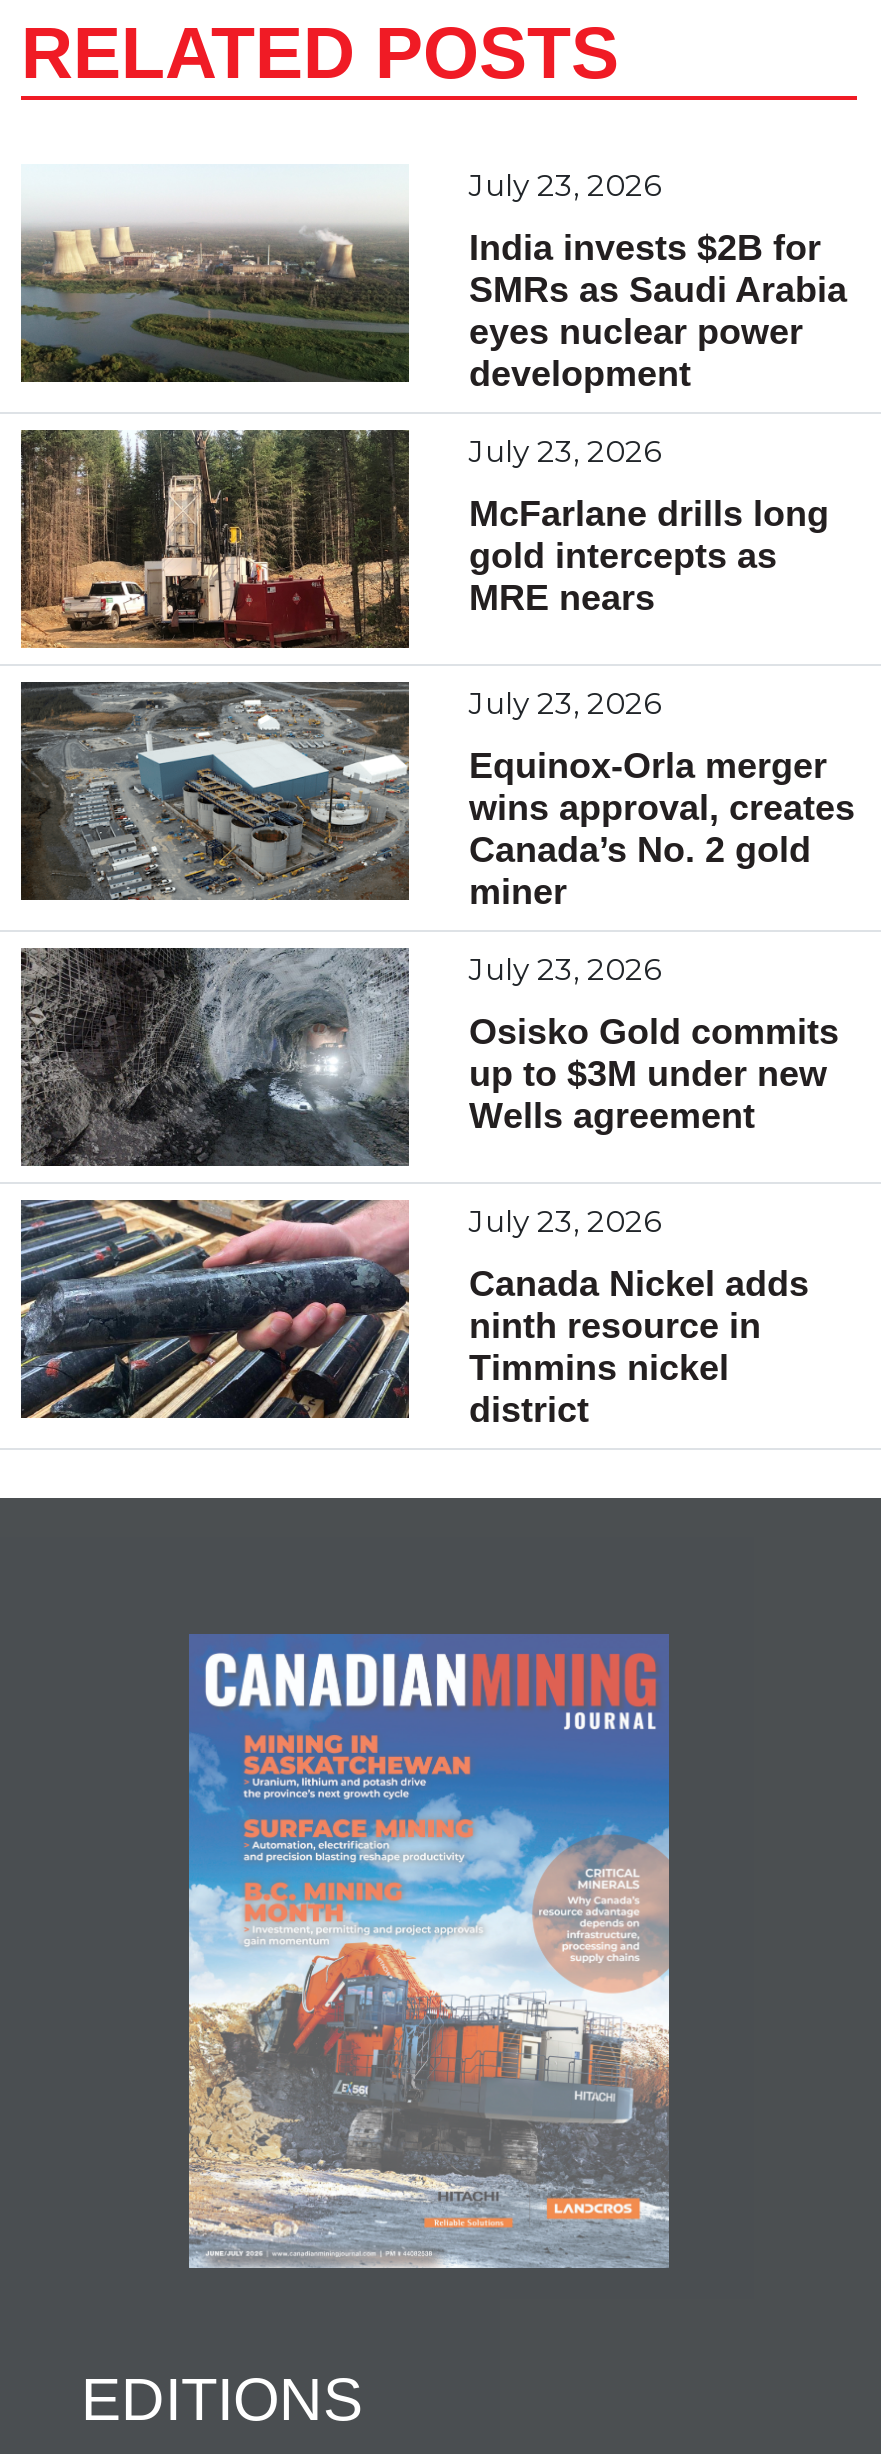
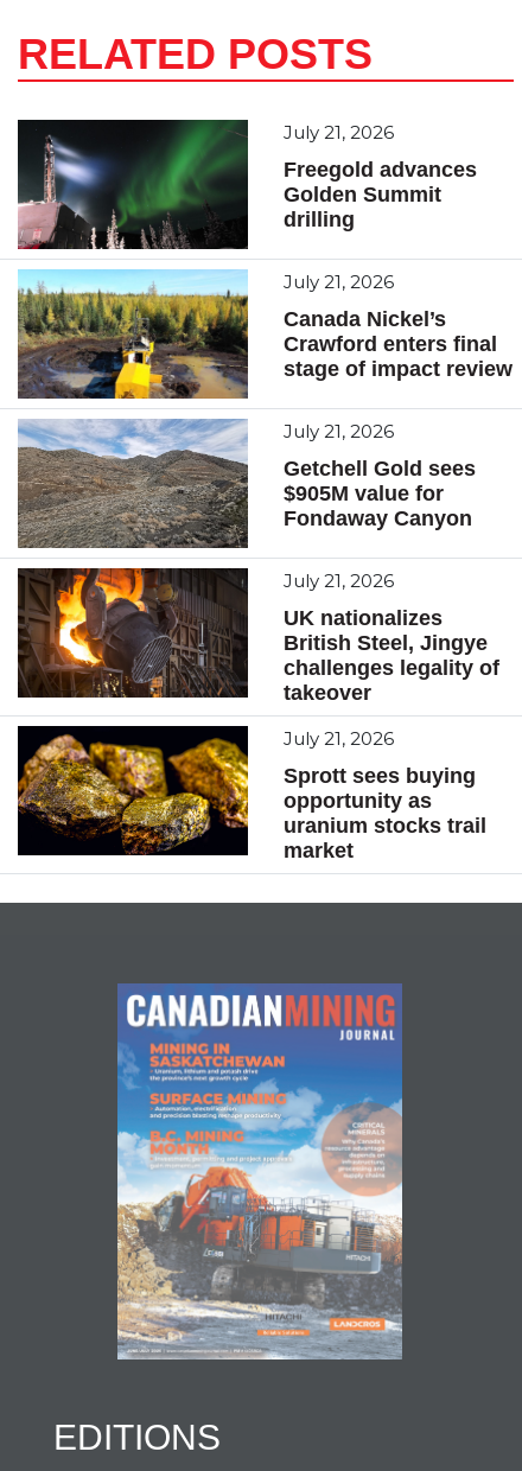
[19,165,661,384] [image] | July 23, 2026 -> [17,119,394,249] [image] | July 21, 2026
[469,227,847,393] India invests $2B for | SMRs as Saudi Arabia | eyes nuclear power | development -> [284,157,477,231] Freegold advances | Golden Summit | drilling
[19,428,661,650] [image] | July 23, 2026 -> [17,269,394,400] [image] | July 21, 2026
[469,493,829,617] McFarlane drills long | gold intercepts as | MRE nears -> [284,307,513,380] Canada Nickel’s | Crawford enters final | stage of impact review
[19,680,661,900] [image] | July 23, 2026 -> [18,419,394,548] [image] | July 21, 2026
[469,745,855,911] Equinox-Orla merger | wins approval, creates | Canada’s No. 2 gold | miner -> [284,456,476,530] Getchell Gold sees | $905M value for | Fondaway Canyon
[19,934,661,1168] [image] | July 23, 2026 -> [17,567,394,706] [image] | July 21, 2026
[469,1011,839,1135] Osisko Gold commits | up to $3M under new | Wells agreement -> [284,606,499,705] UK nationalizes | British Steel, Jingye | challenges legality of | takeover
[19,1198,661,1420] [image] | July 23, 2026 -> [18,725,394,857] [image] | July 21, 2026
[469,1264,809,1430] Canada Nickel adds | ninth resource in | Timmins nickel | district -> [284,764,486,862] Sprott sees buying | opportunity as | uranium stocks trail | market

